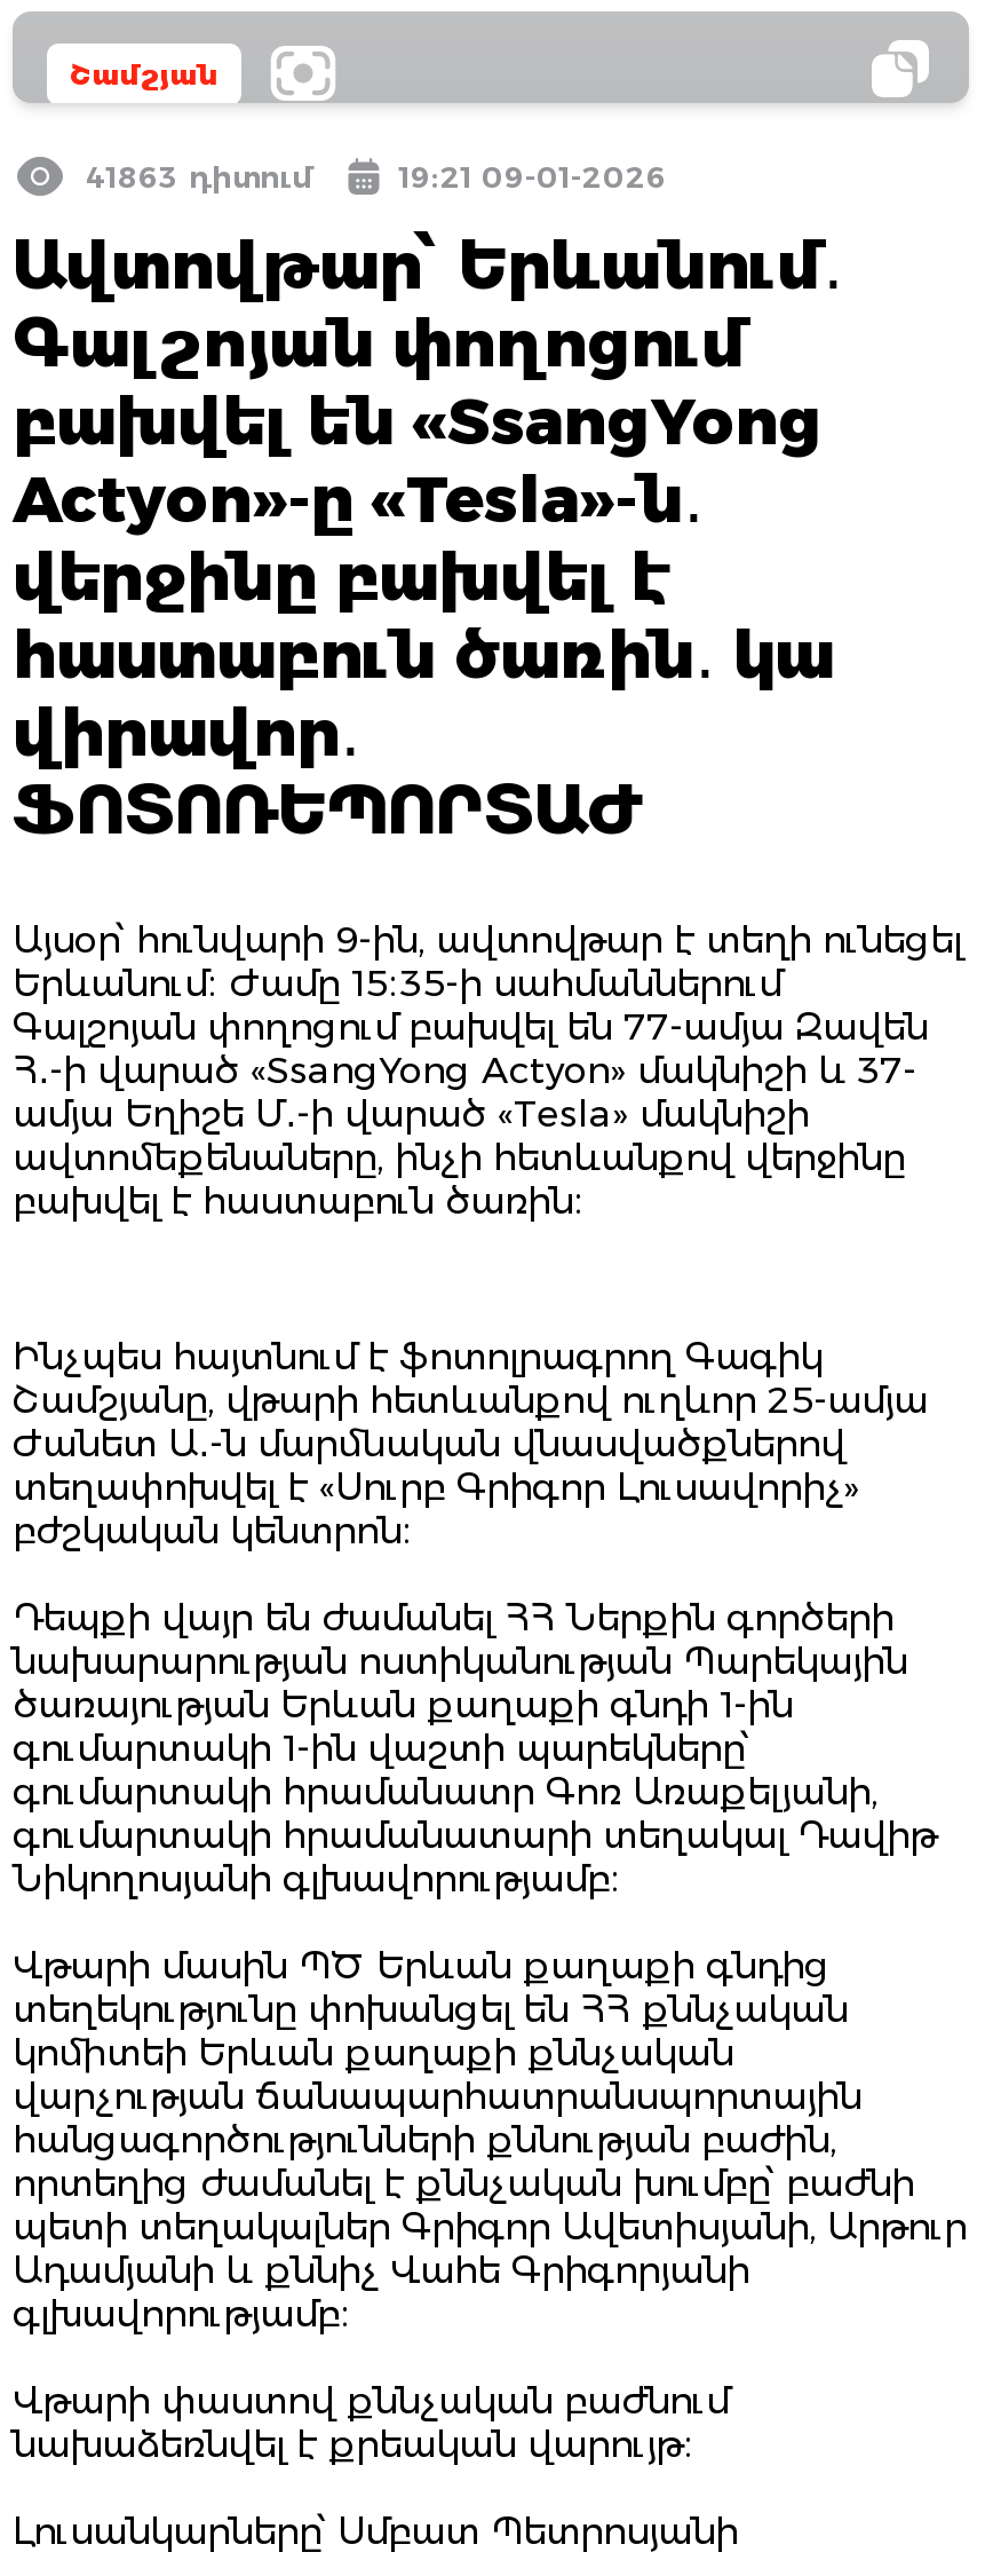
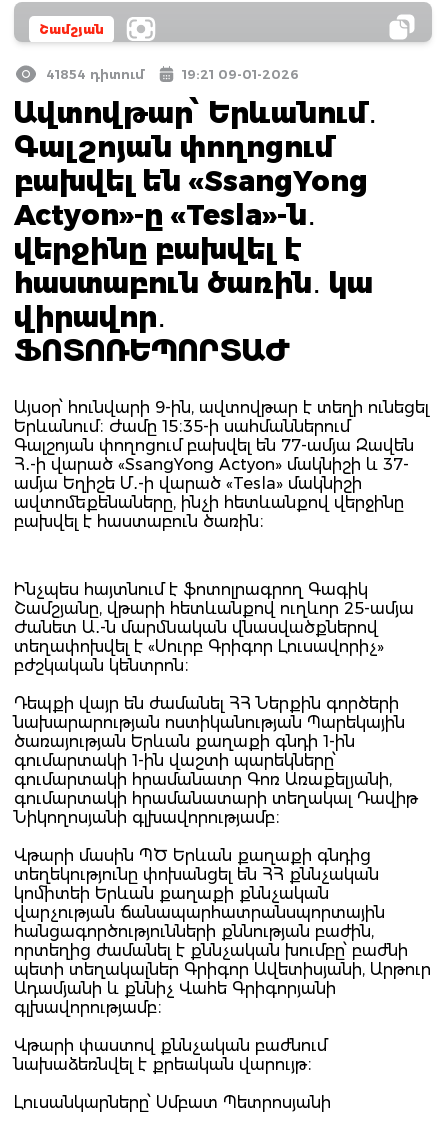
[86,157,312,194] 41863 դիտում -> [46,66,144,82] 41854 դիտում

